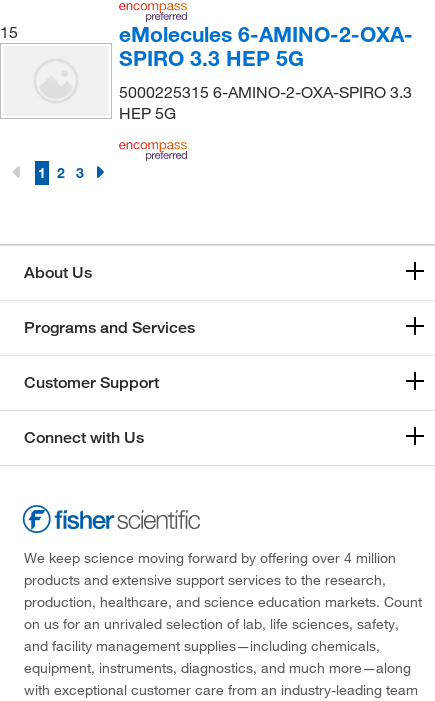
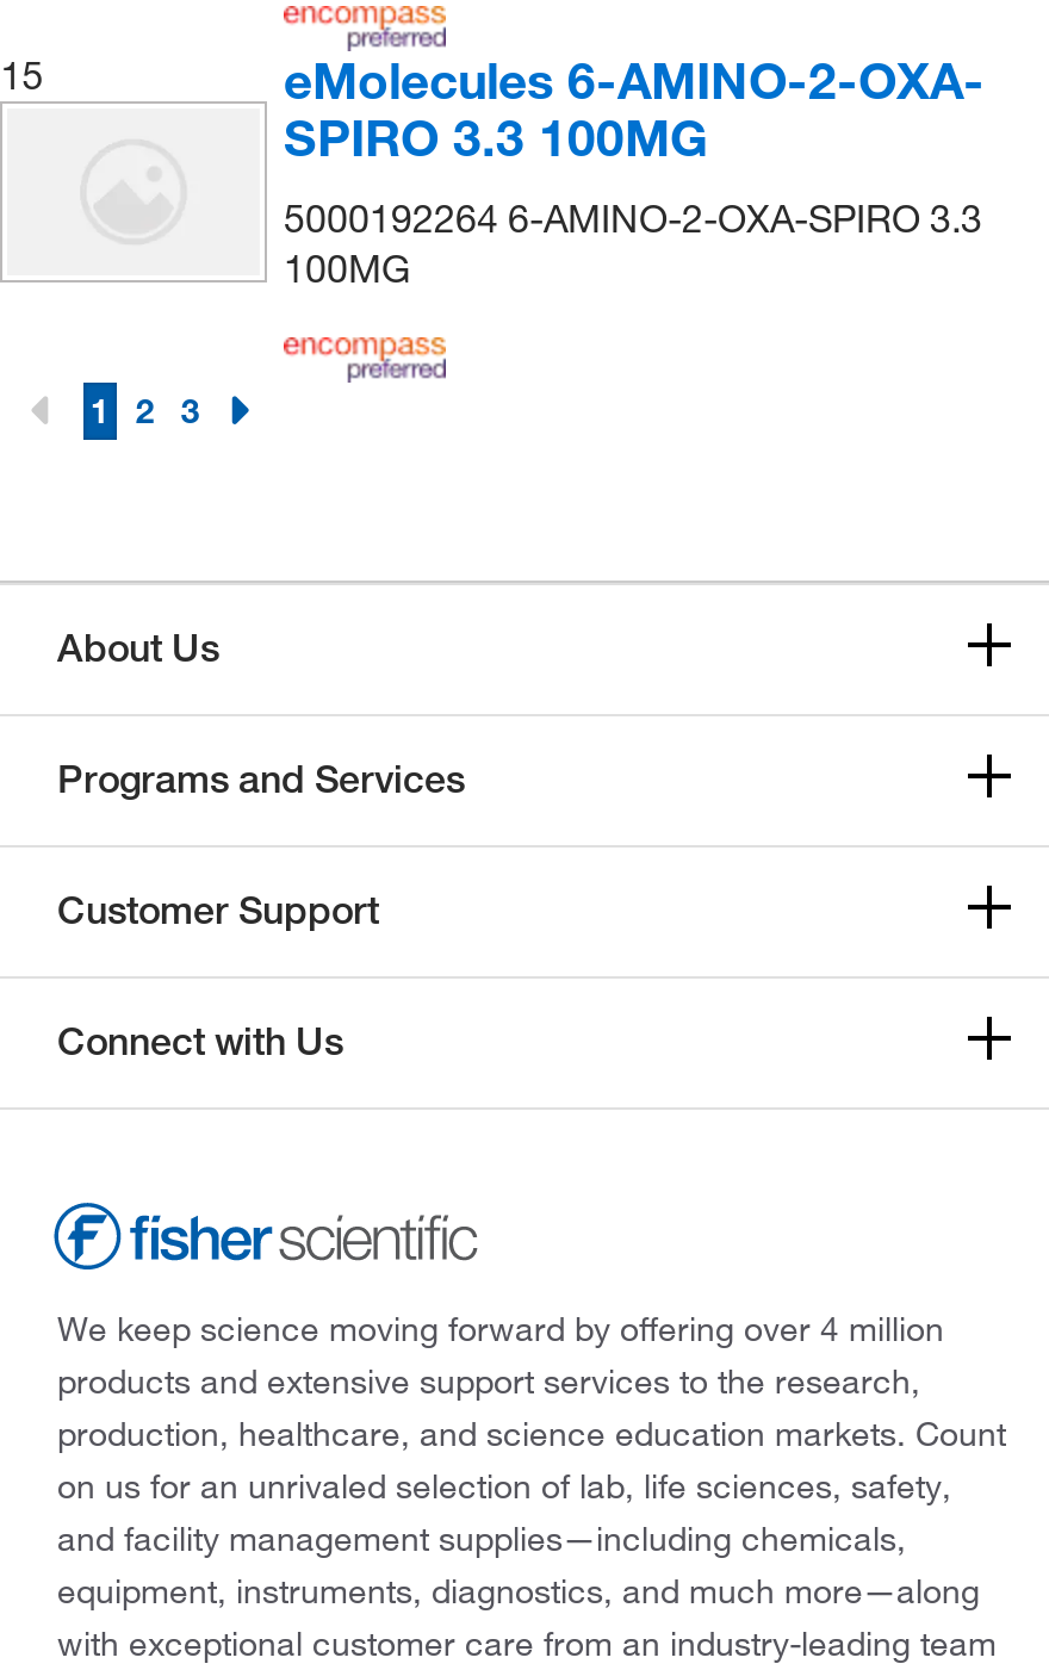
[119,45,412,123] SPIRO 3.3 HEP 5G | 5000225315 6-AMINO-2-OXA-SPIRO 3.3 | HEP 5G -> [283,105,982,291] SPIRO 3.3 100MG | 5000192264 6-AMINO-2-OXA-SPIRO 3.3 | 100MG

